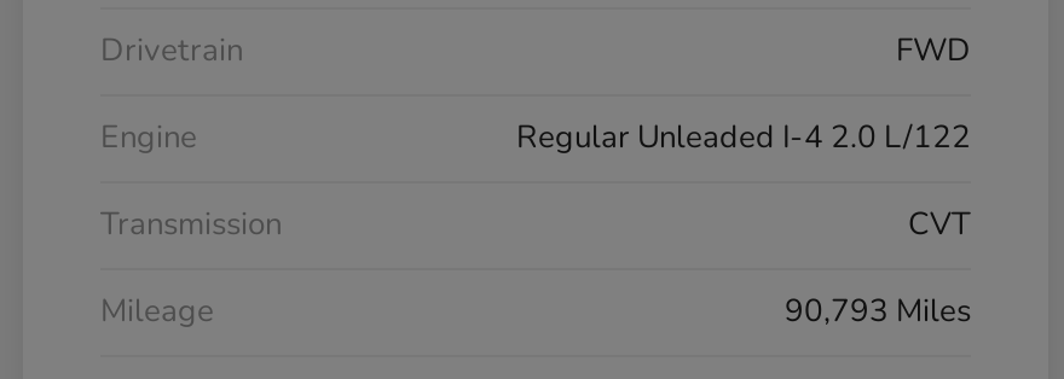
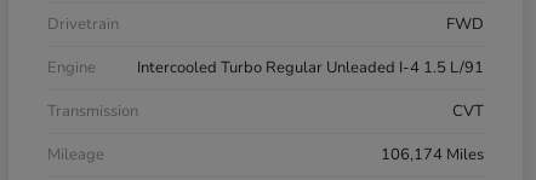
[516,116,971,159] Regular Unleaded I-4 2.0 L/122 -> [137,57,484,79] Intercooled Turbo Regular Unleaded I-4 1.5 L/91
[785,289,971,333] 90,793 Miles -> [381,144,484,166] 106,174 Miles

